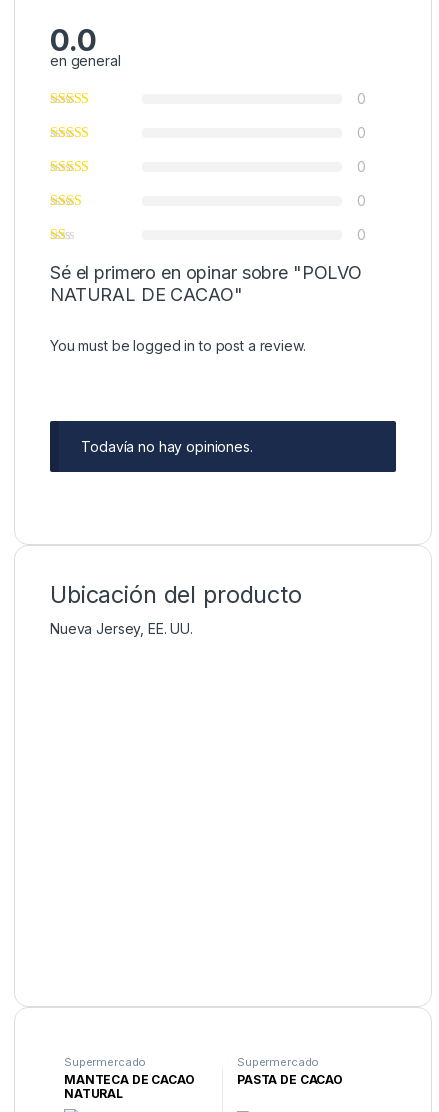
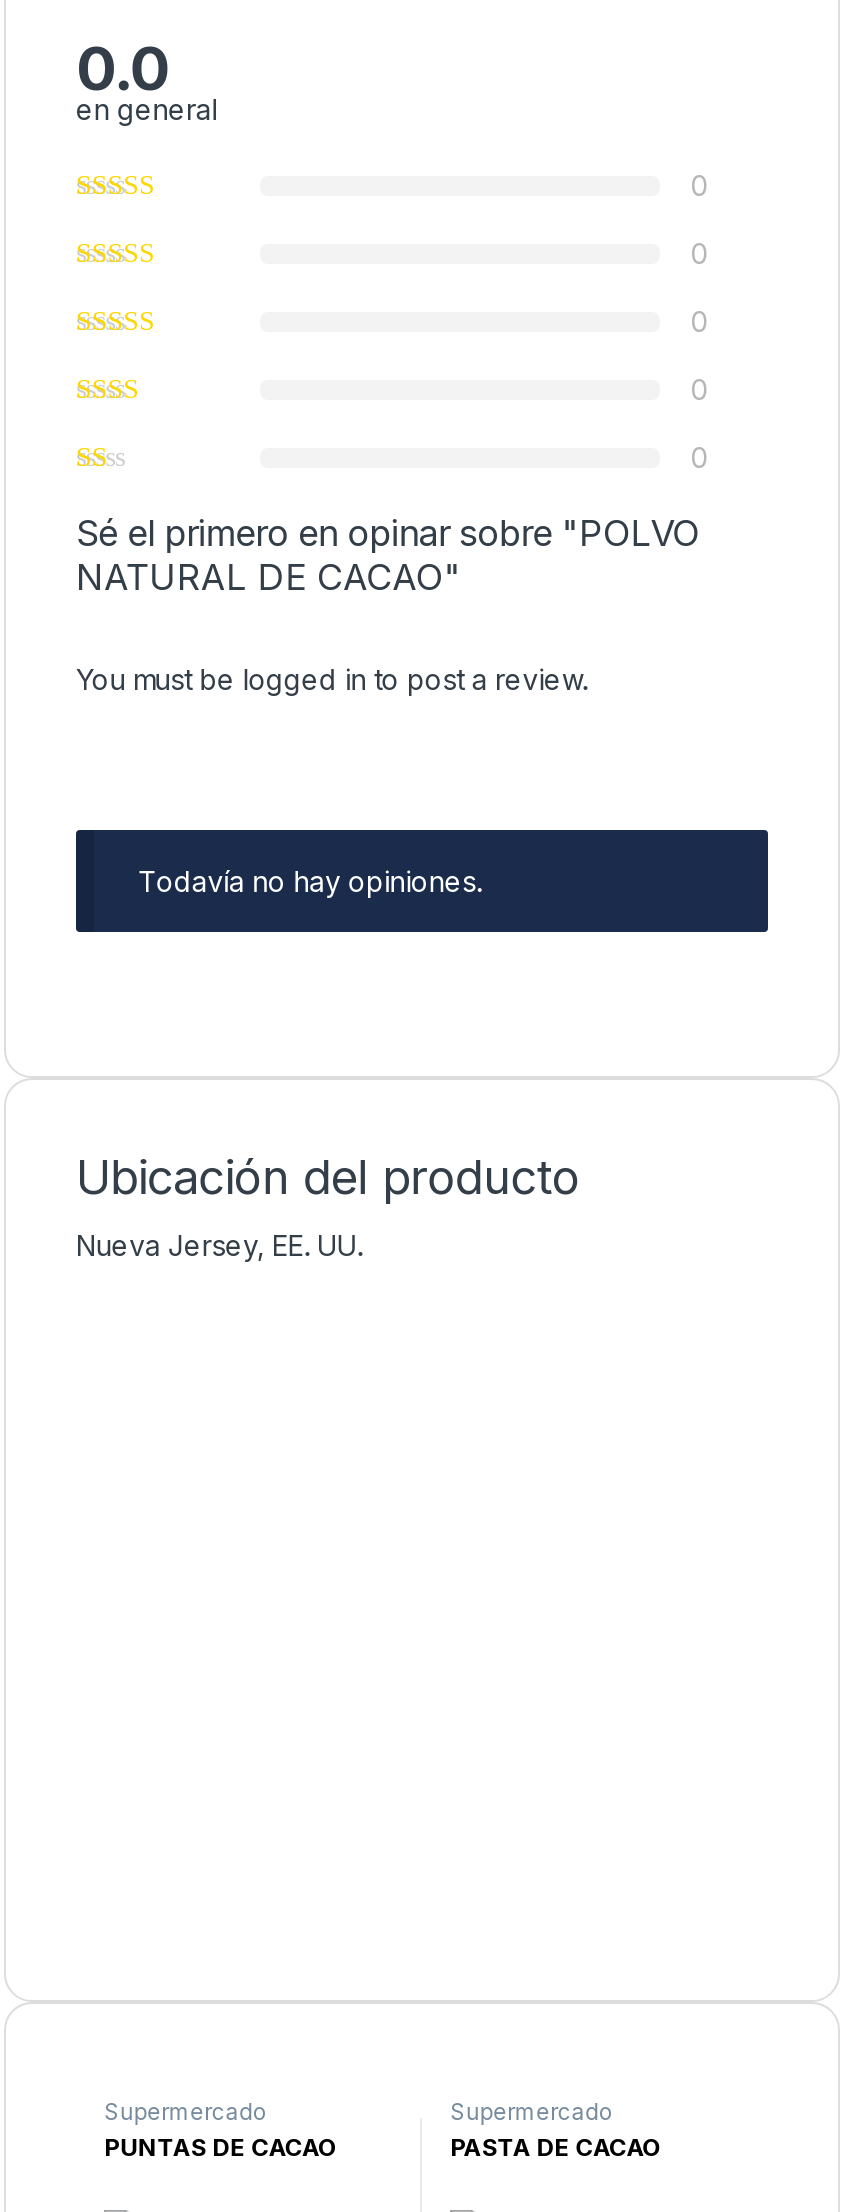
[64,1072,195,1101] MANTECA DE CACAO | NATURAL -> [104,2133,338,2163] PUNTAS DE CACAO

